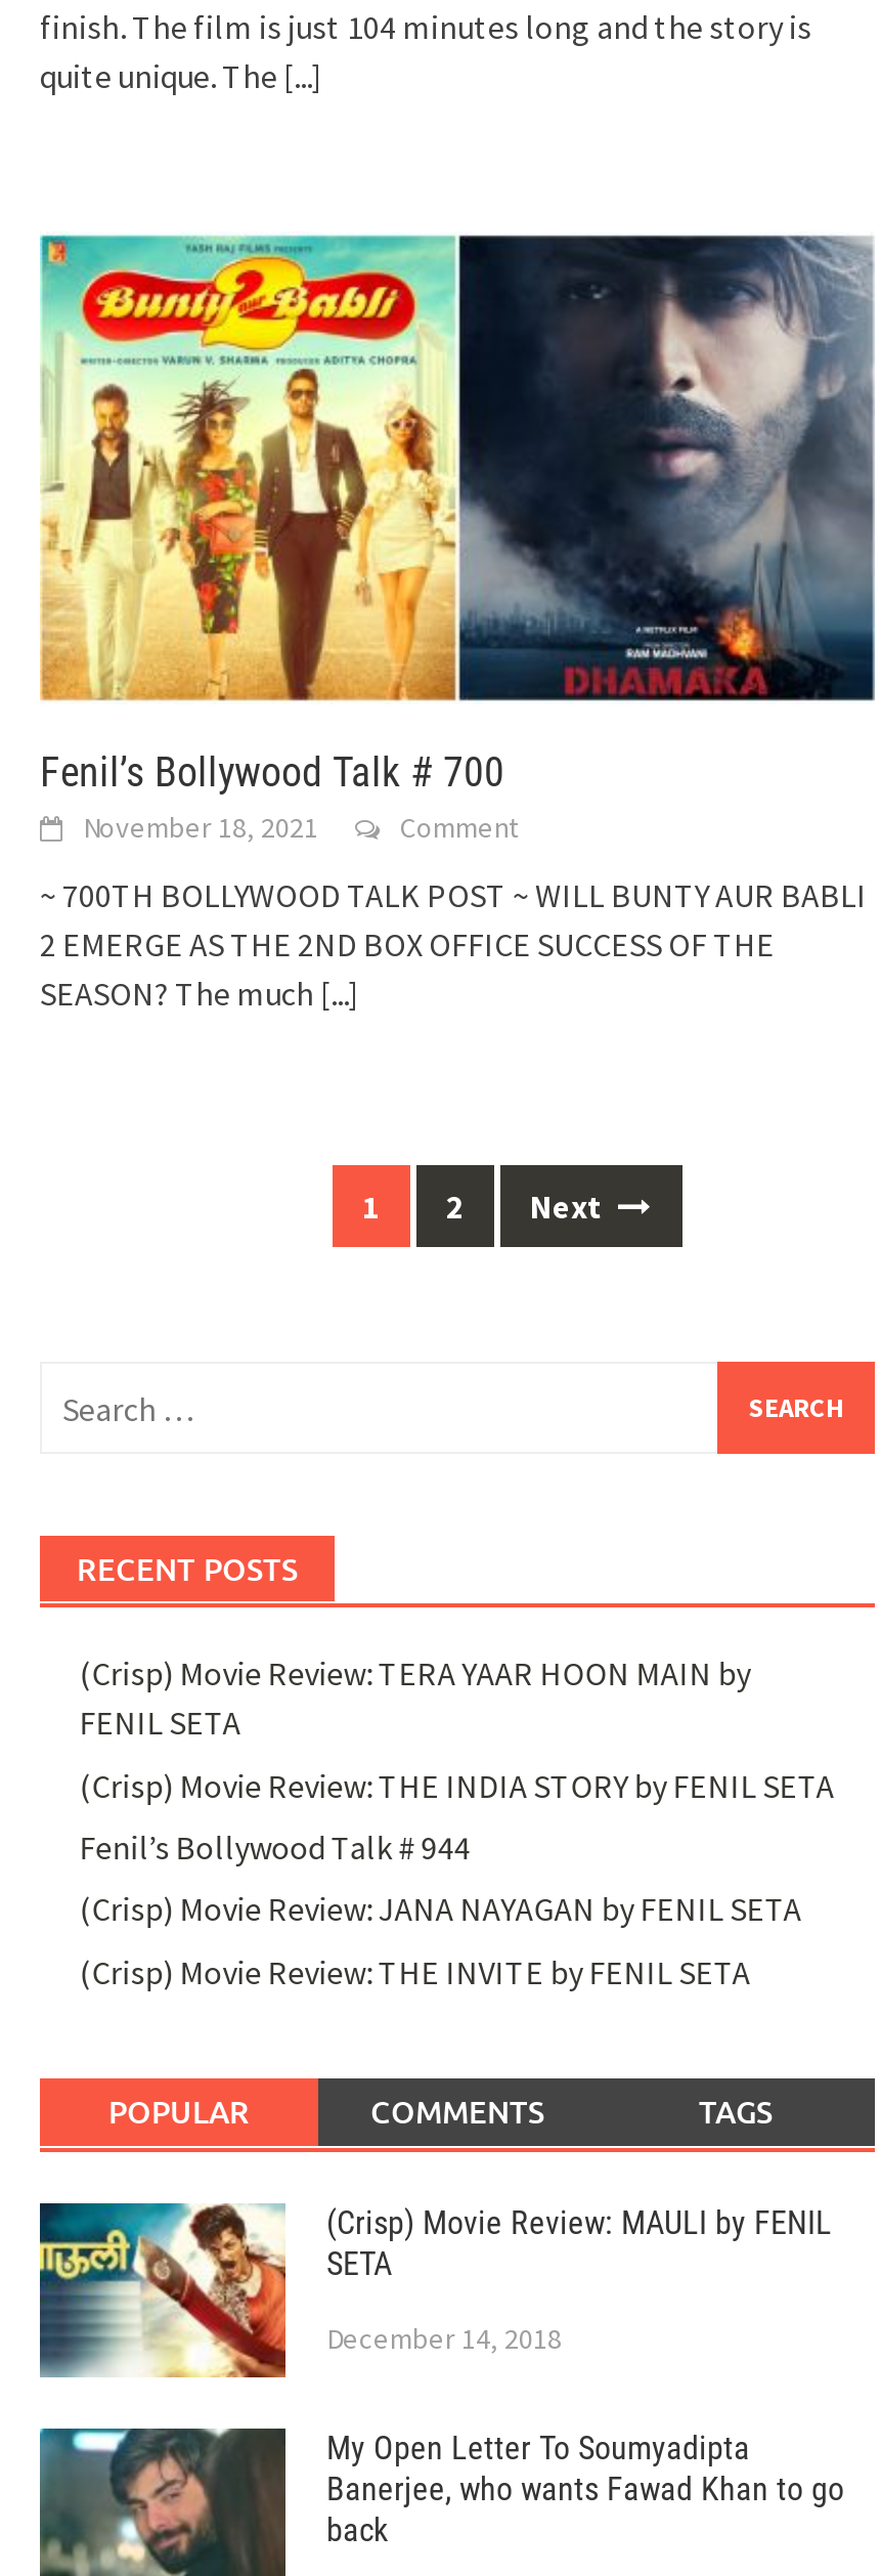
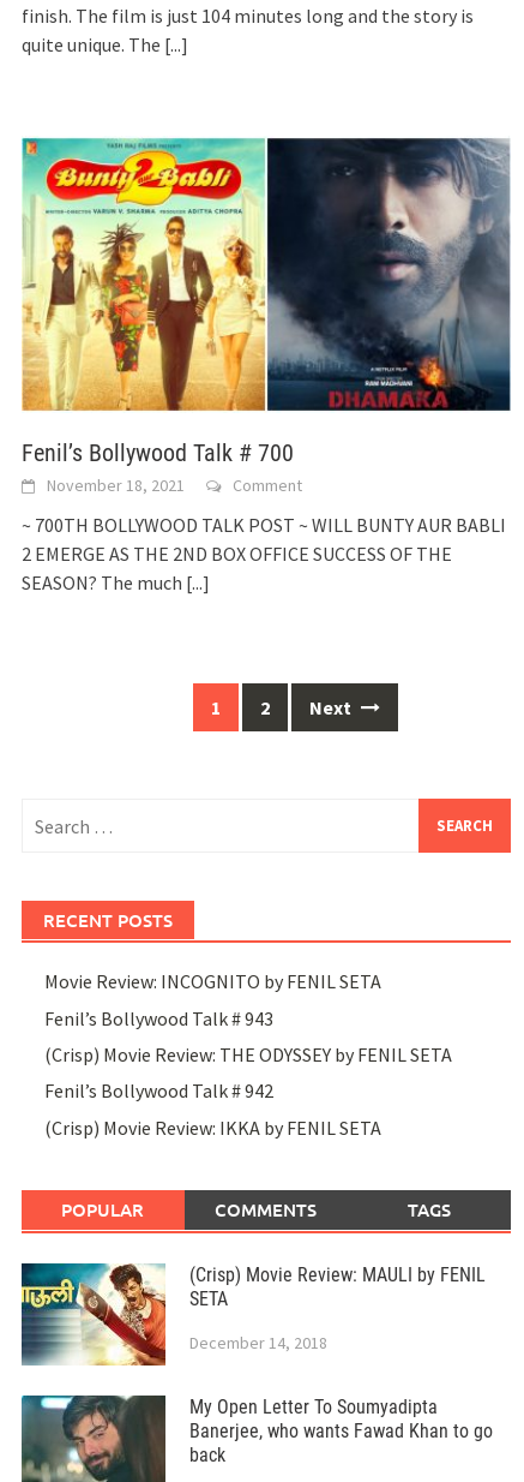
[79,1653,750,1743] (Crisp) Movie Review: TERA YAAR HOON MAIN by | FENIL SETA -> [45,970,382,994] Movie Review: INCOGNITO by FENIL SETA
[79,1764,834,1805] (Crisp) Movie Review: THE INDIA STORY by FENIL SETA -> [45,1006,274,1030] Fenil’s Bollywood Talk # 943
[79,1827,470,1868] Fenil’s Bollywood Talk # 944 -> [45,1043,452,1067] (Crisp) Movie Review: THE ODYSSEY by FENIL SETA
[79,1889,802,1930] (Crisp) Movie Review: JANA NAYAGAN by FENIL SETA -> [45,1079,274,1103] Fenil’s Bollywood Talk # 942
[79,1951,750,1992] (Crisp) Movie Review: THE INVITE by FENIL SETA -> [45,1115,382,1139] (Crisp) Movie Review: IKKA by FENIL SETA

